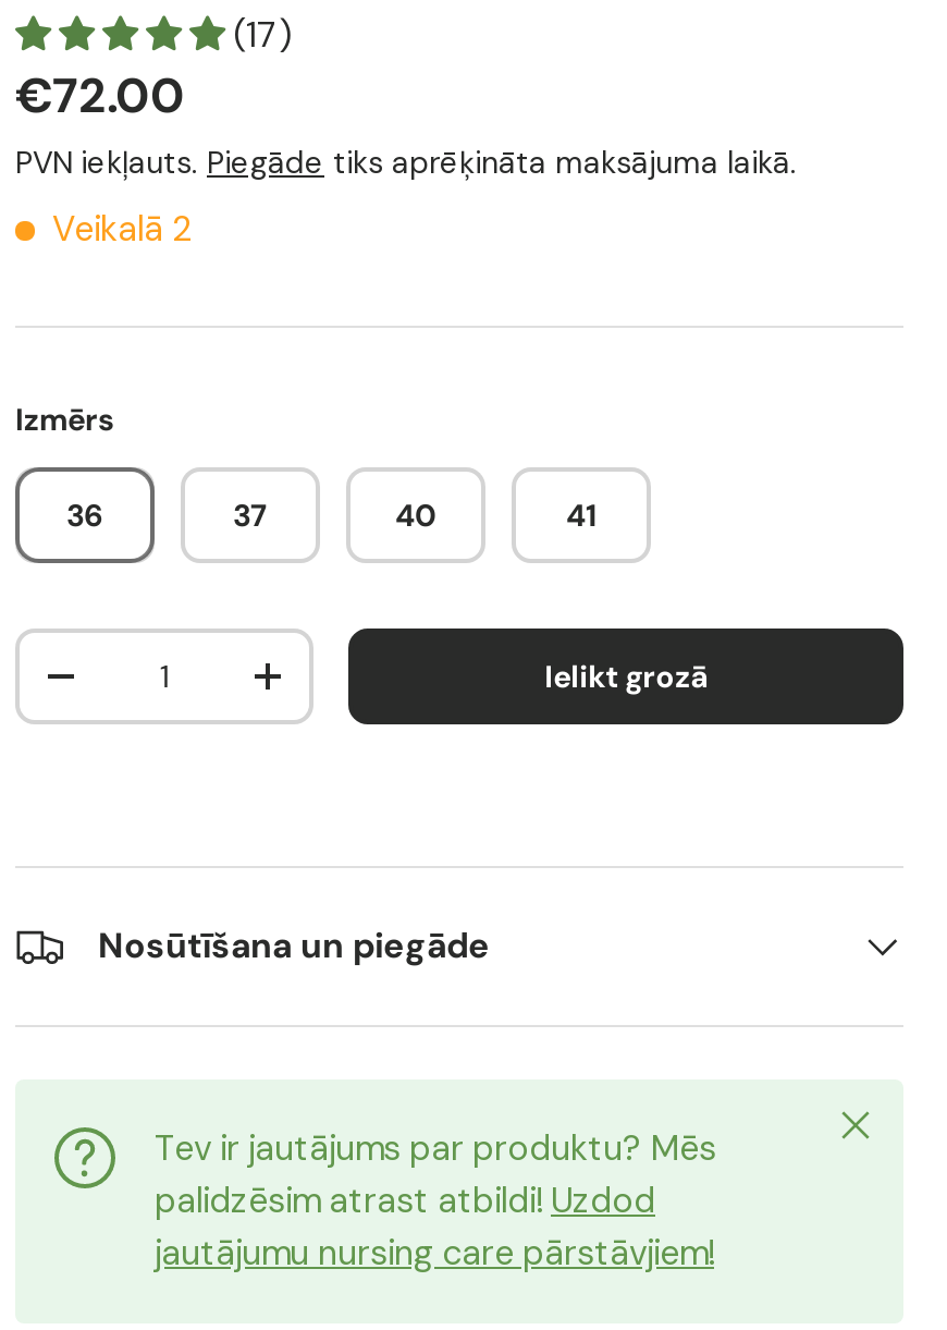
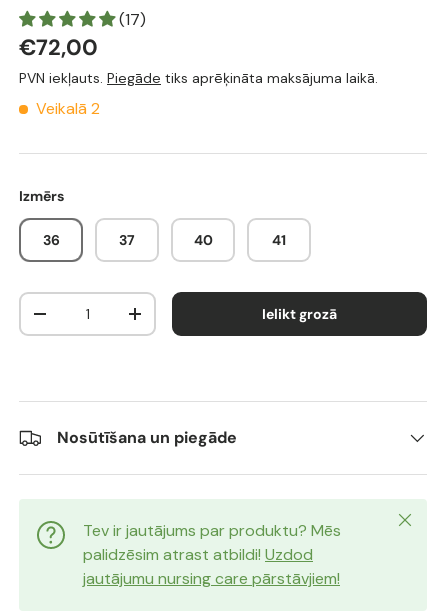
[15,64,185,127] €72.00 -> [19,33,98,62] €72,00

